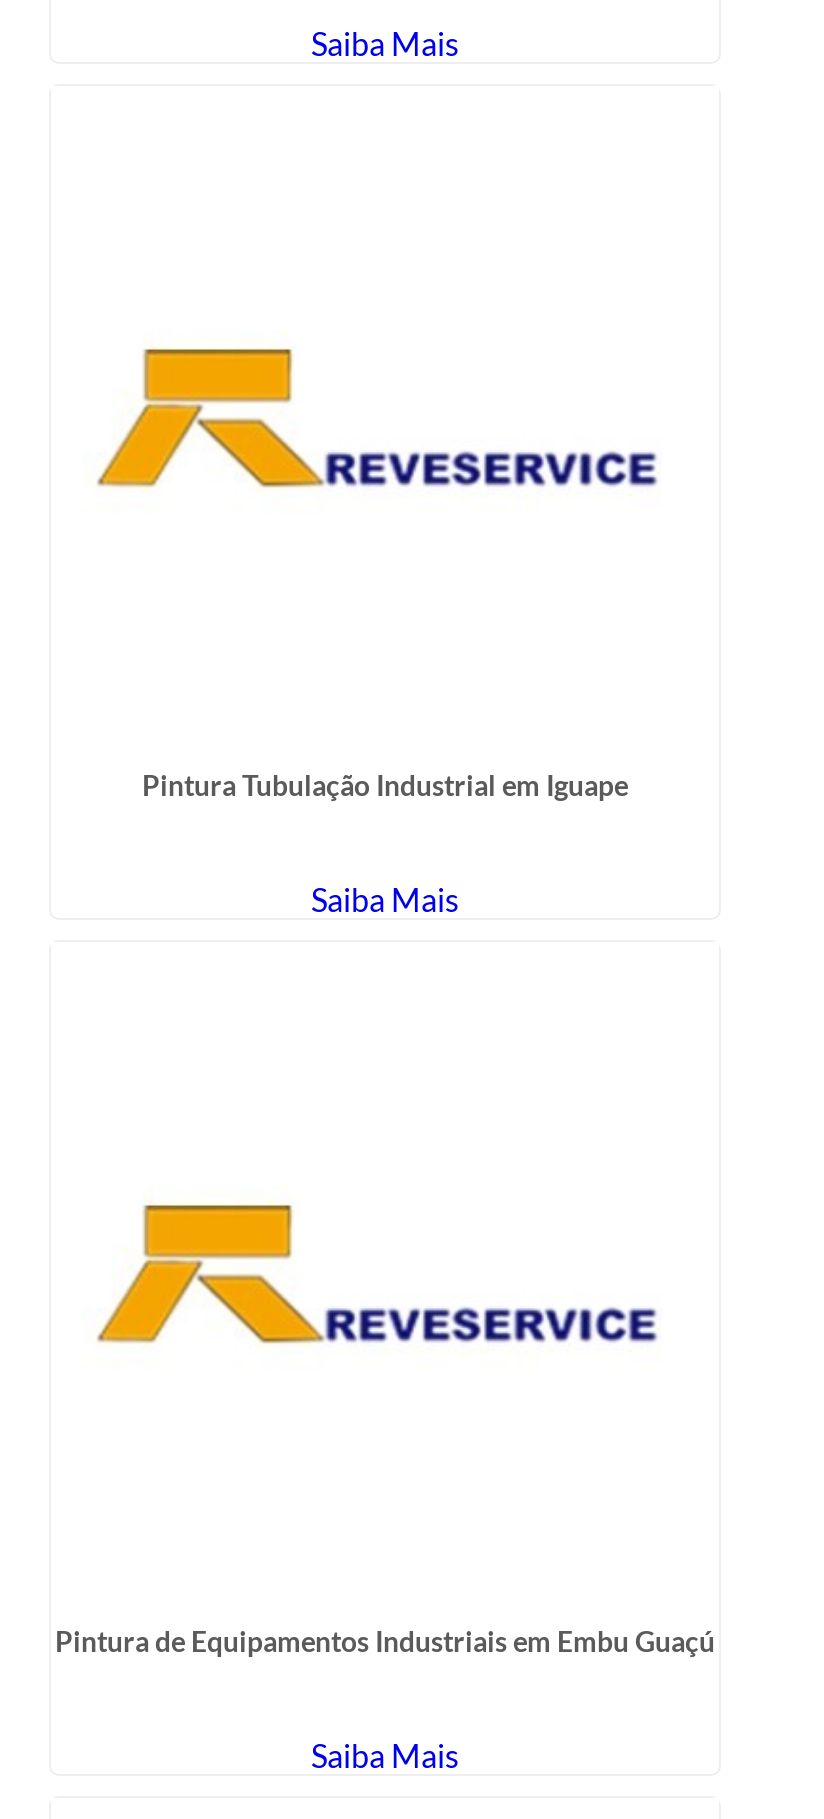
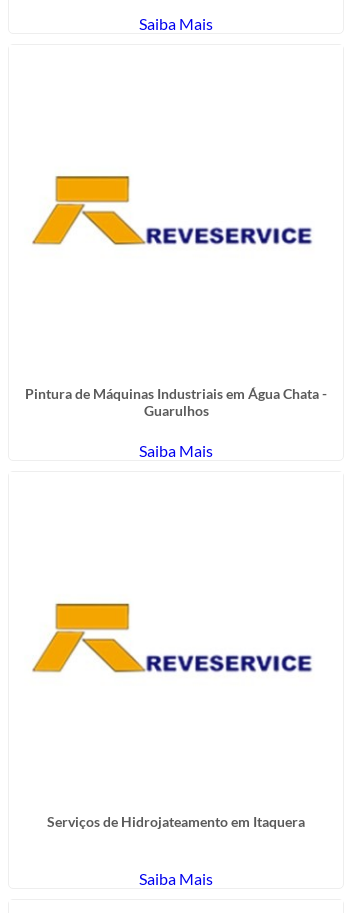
[142,768,628,802] Pintura Tubulação Industrial em Iguape -> [25,385,327,419] Pintura de Máquinas Industriais em Água Chata - | Guarulhos
[55,1623,715,1657] Pintura de Equipamentos Industriais em Embu Guaçú -> [47,813,305,830] Serviços de Hidrojateamento em Itaquera

